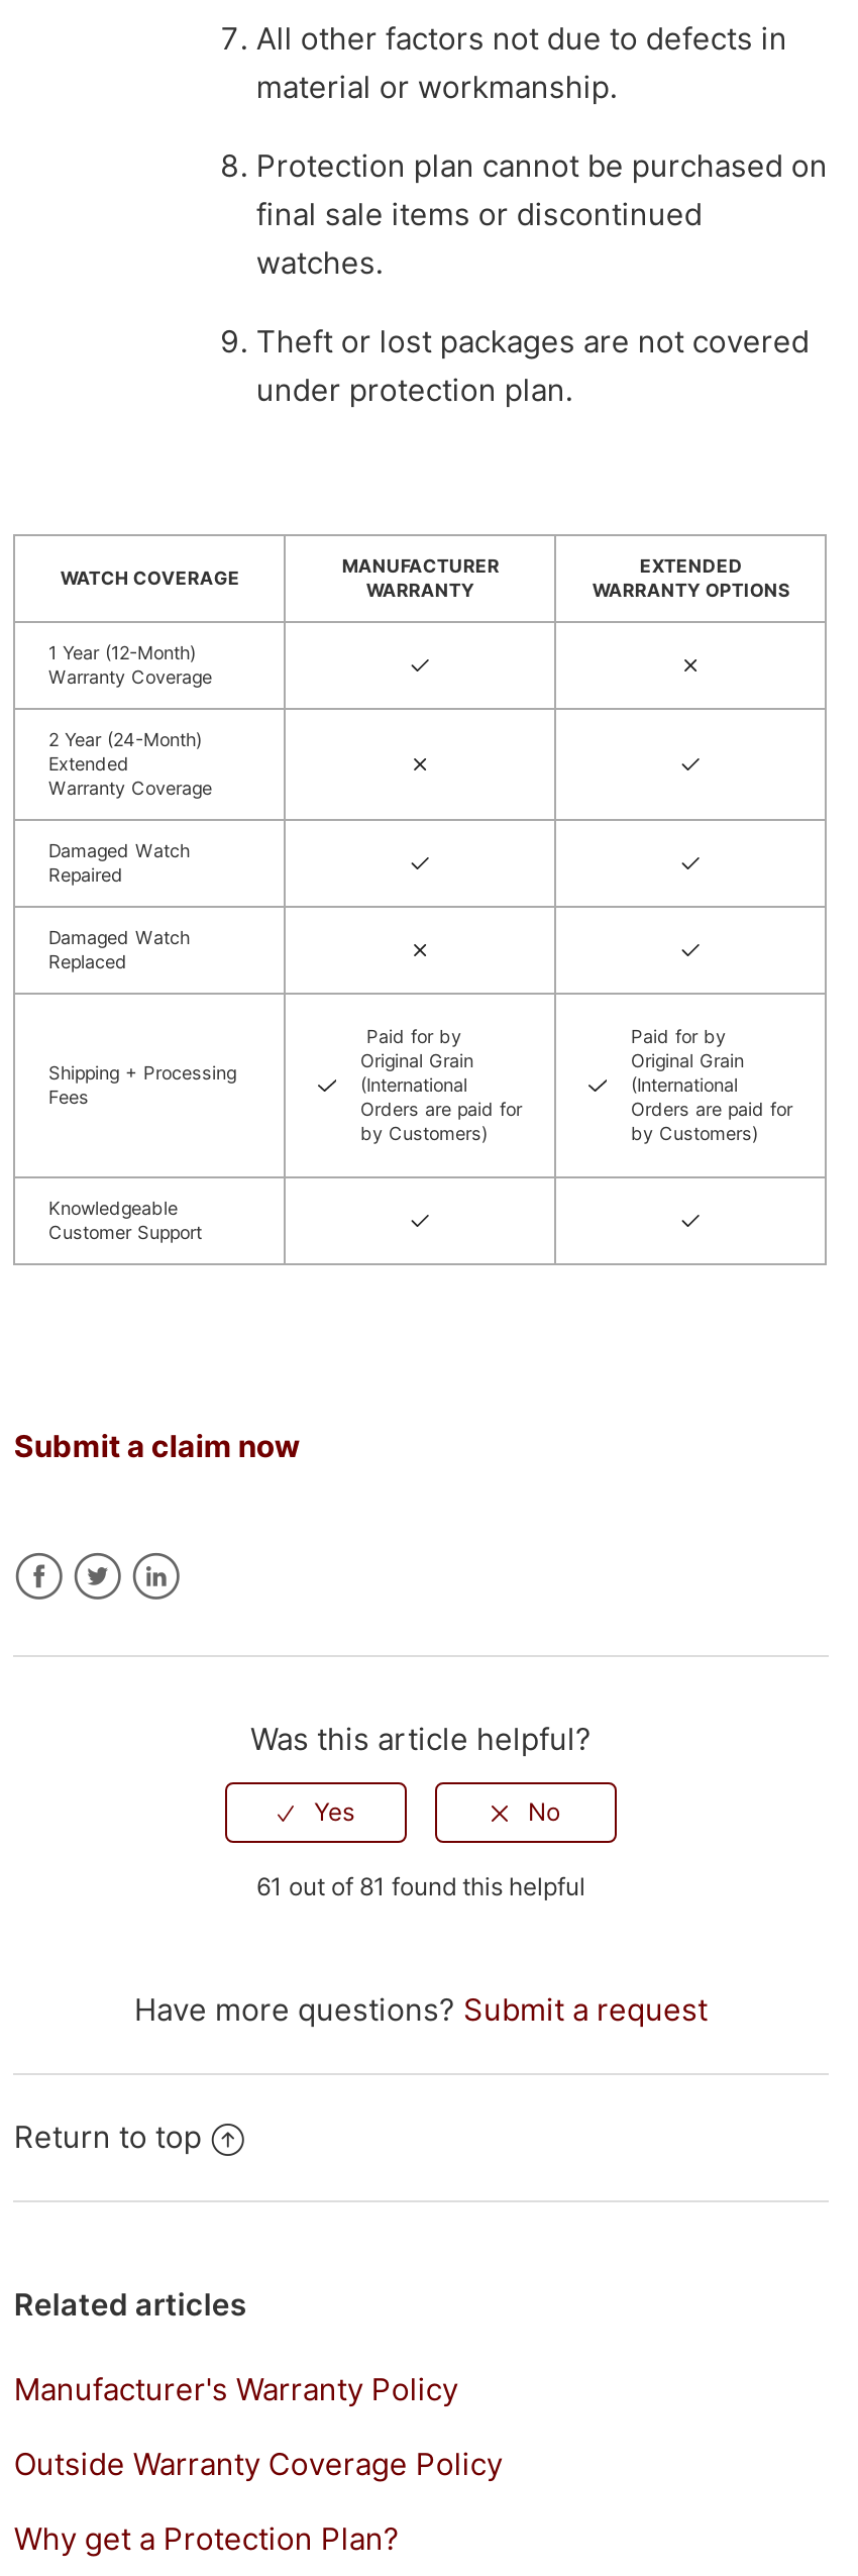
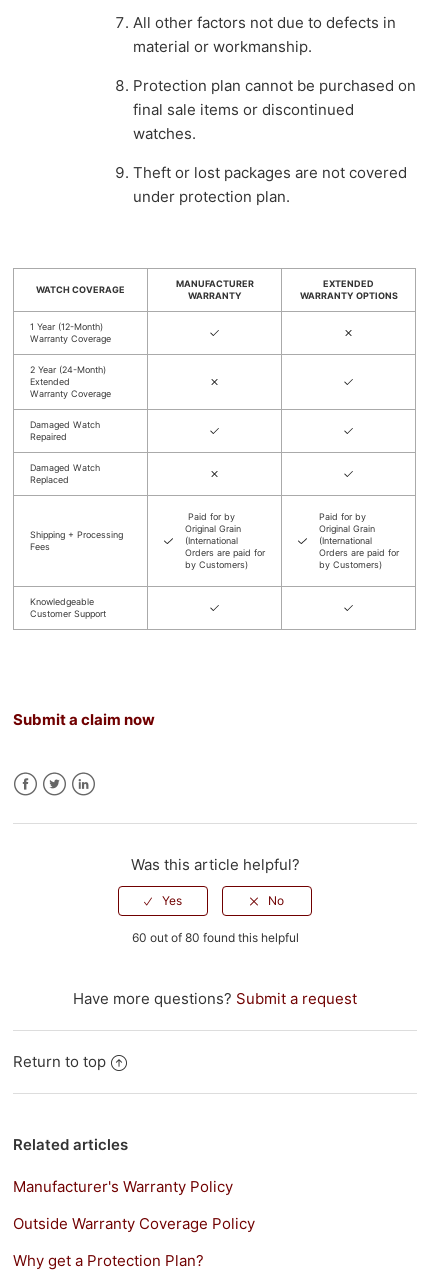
[256,1872,585,1902] 61 out of 81 found this helpful -> [131,930,298,945] 60 out of 80 found this helpful

